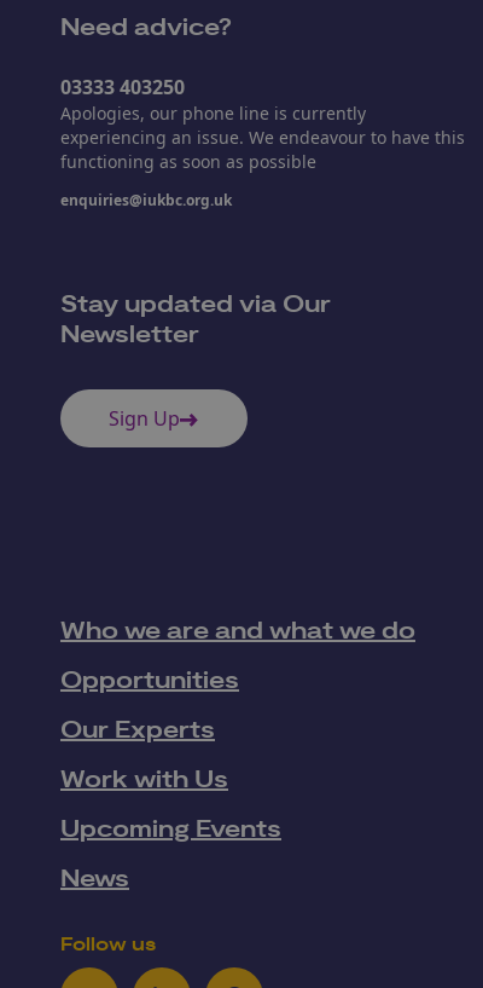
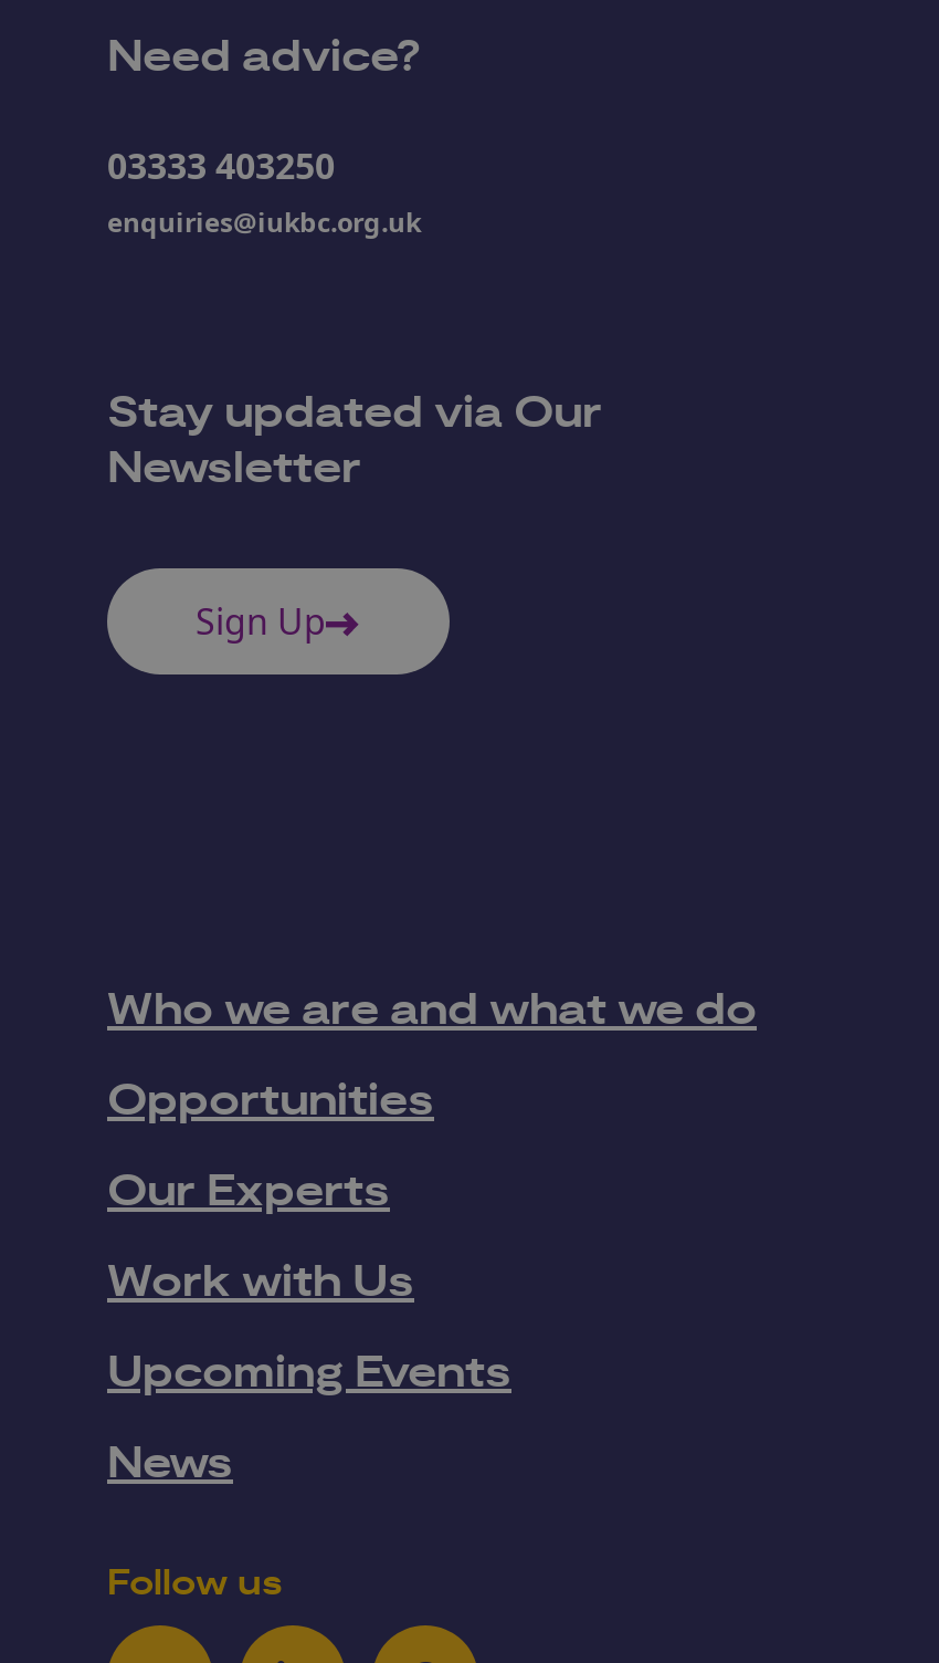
[60,101,465,173] Apologies, our phone line is currently | experiencing an issue. We endeavour to have this | functioning as soon as possible -> none

